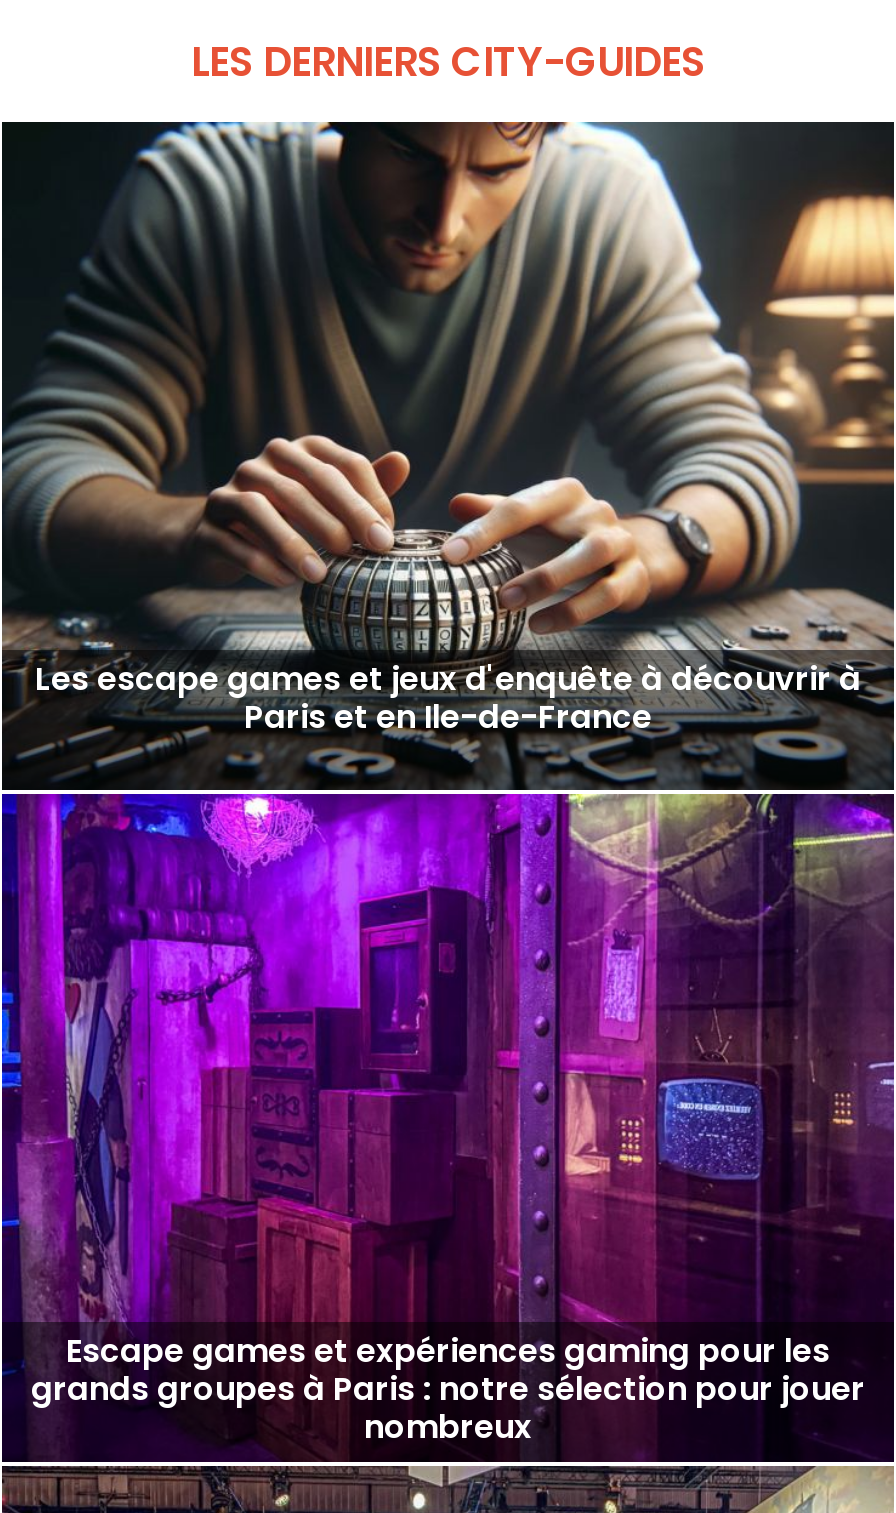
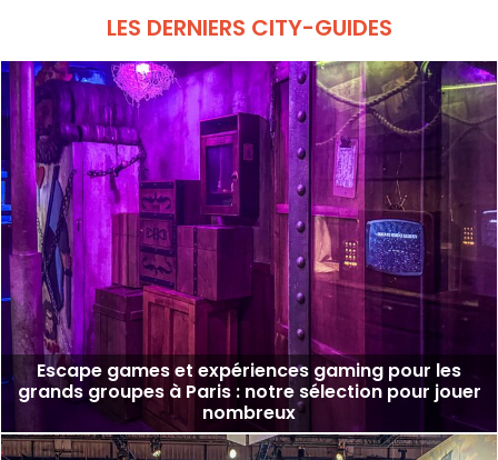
[6,120,890,792] [image] | Les escape games et jeux d'enquête à découvrir à | Paris et en Ile-de-France -> none

